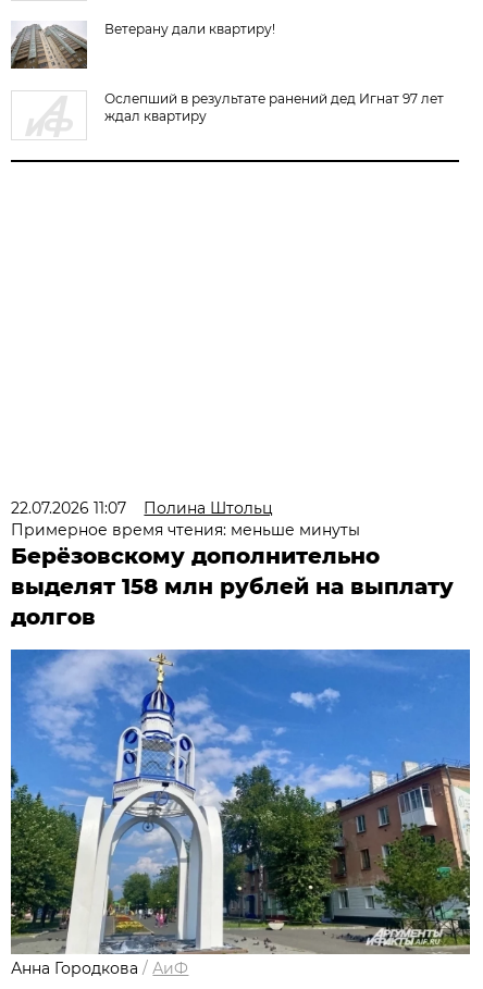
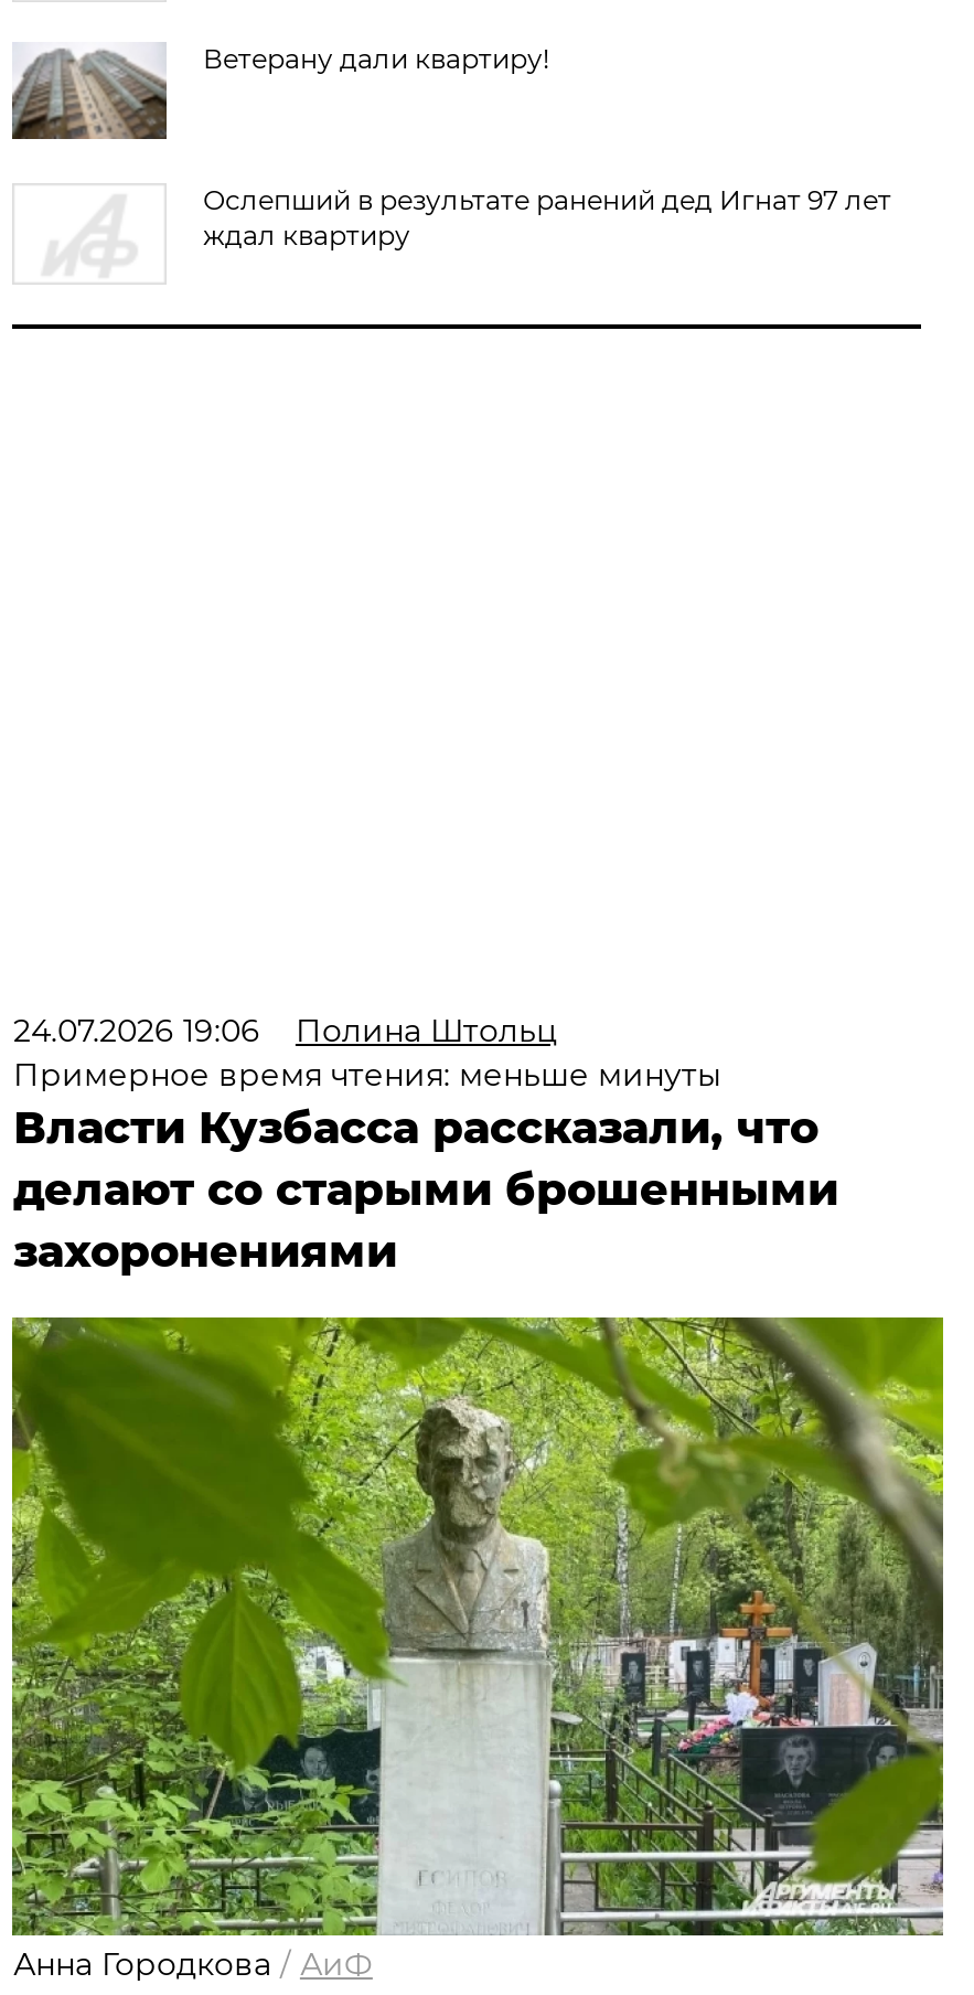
[11,498,273,518] 22.07.2026 11:07 Полина Штольц -> [13,1011,558,1050] 24.07.2026 19:06 Полина Штольц
[11,543,454,630] Берёзовскому дополнительно | выделят 158 млн рублей на выплату | долгов -> [13,1101,838,1278] Власти Кузбасса рассказали, что | делают со старыми брошенными | захоронениями
[10,648,471,955] [image] -> [10,1315,945,1938] [image]

